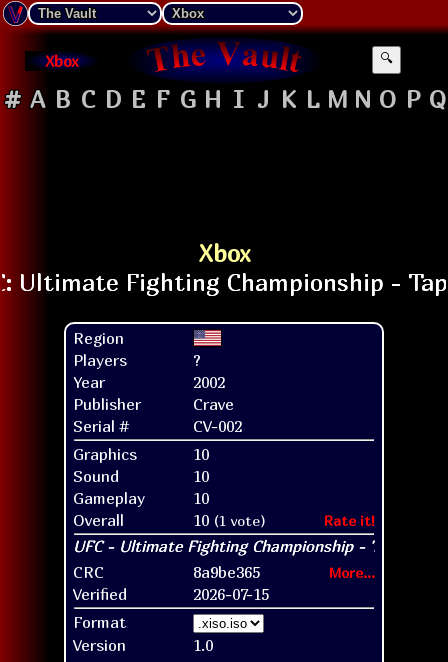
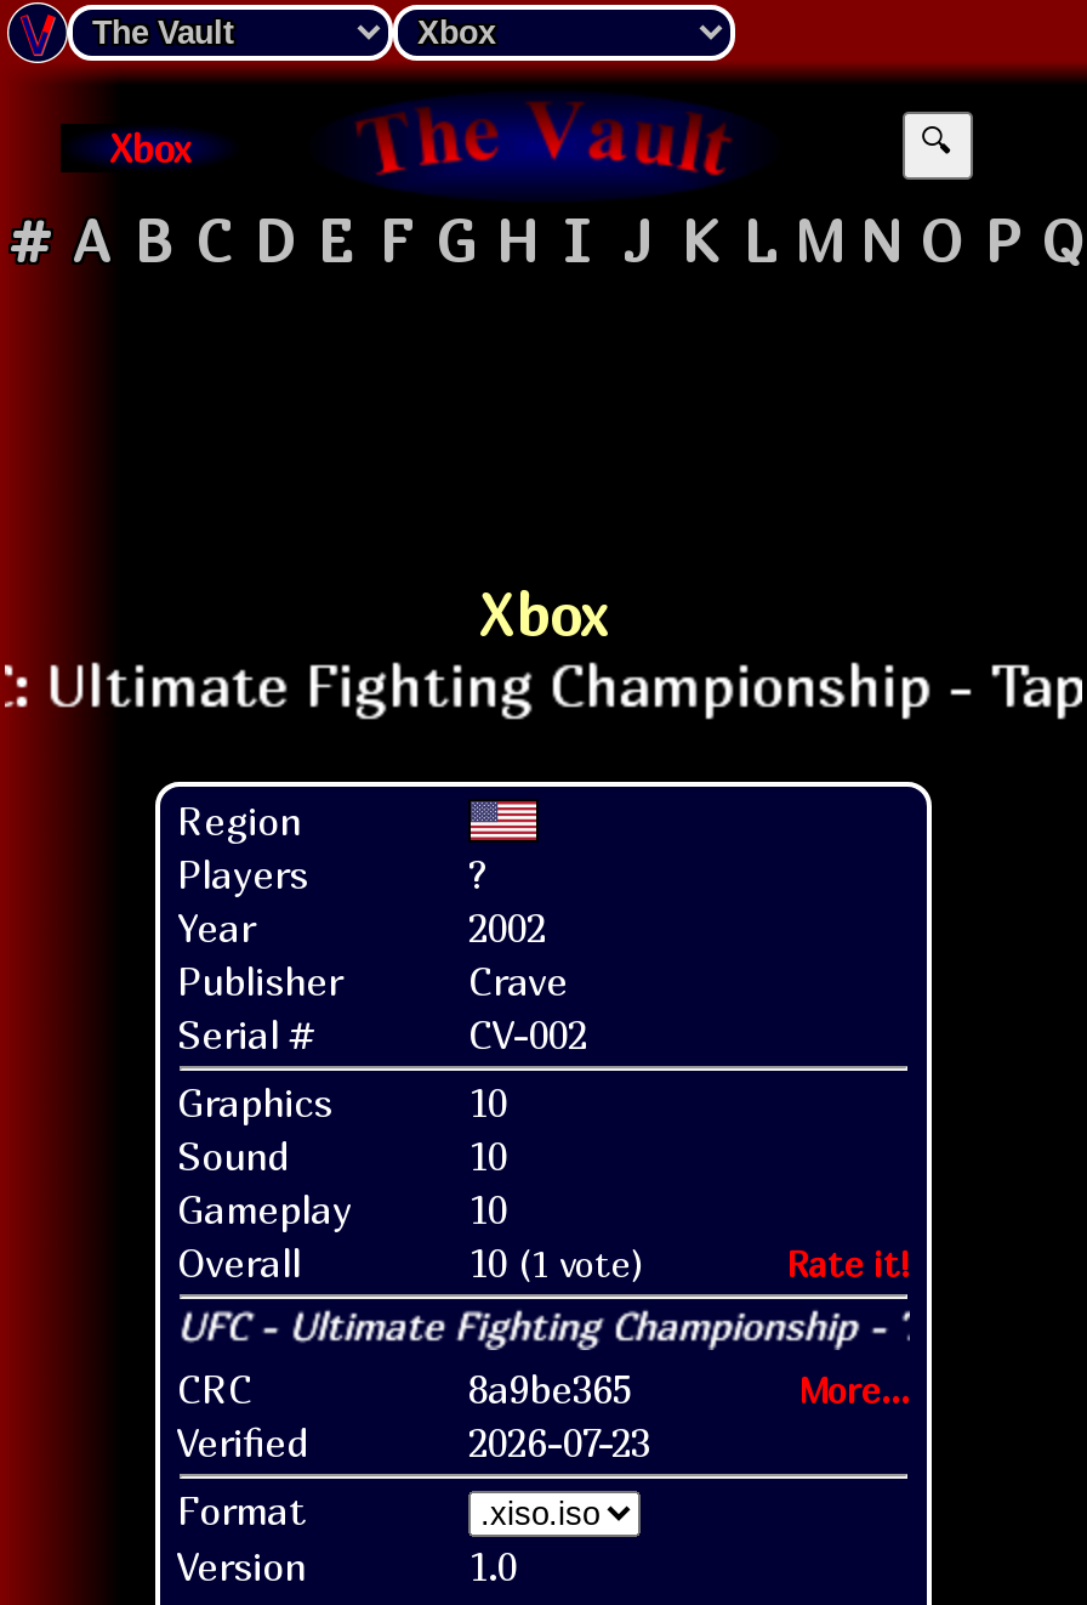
[193,584,269,604] 2026-07-15 -> [468,1418,650,1466] 2026-07-23

